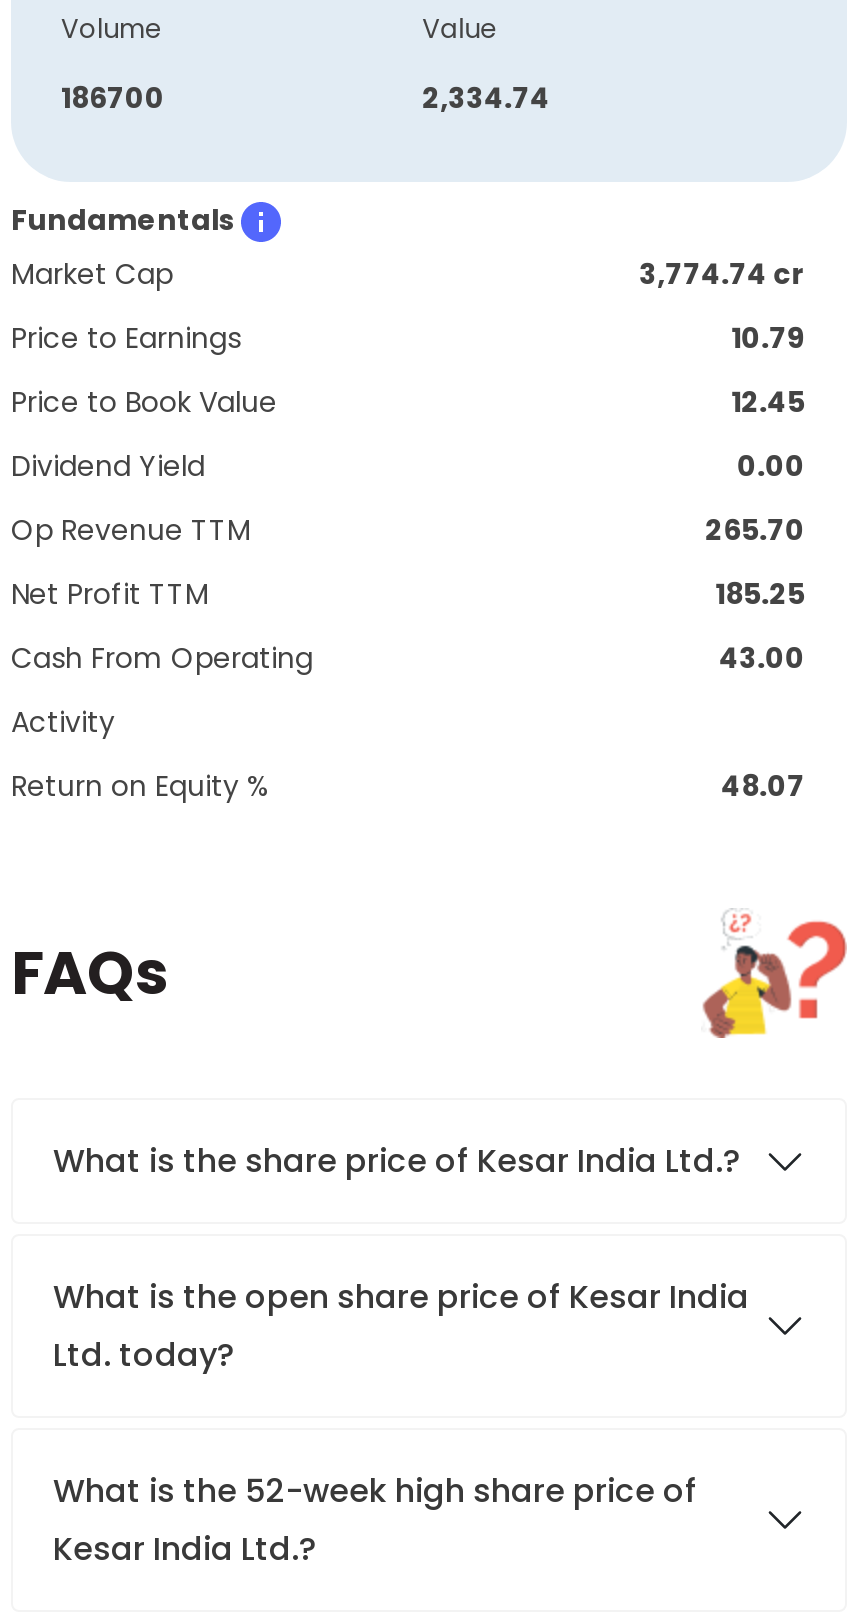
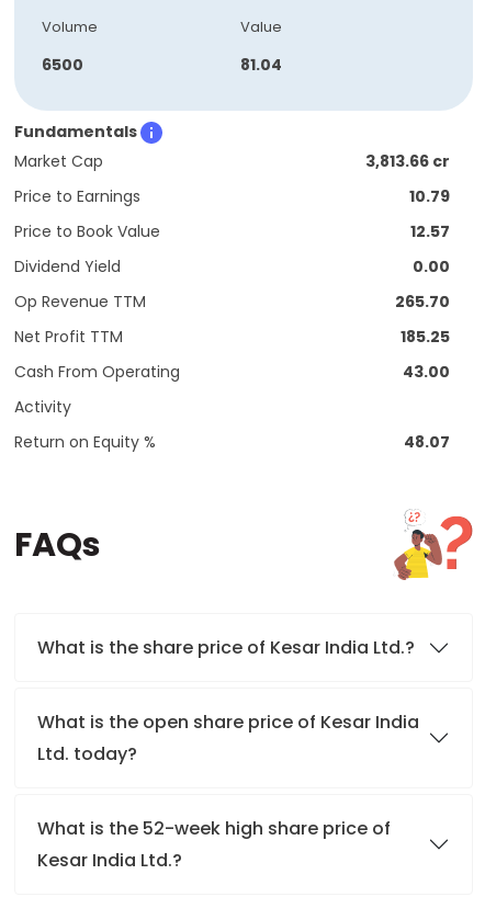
[61,78,165,118] 186700 -> [42,54,83,76] 6500
[422,78,550,118] 2,334.74 -> [240,54,282,76] 81.04
[639,254,805,294] 3,774.74 cr -> [366,150,450,172] 3,813.66 cr
[731,382,805,422] 12.45 -> [410,220,450,242] 12.57

